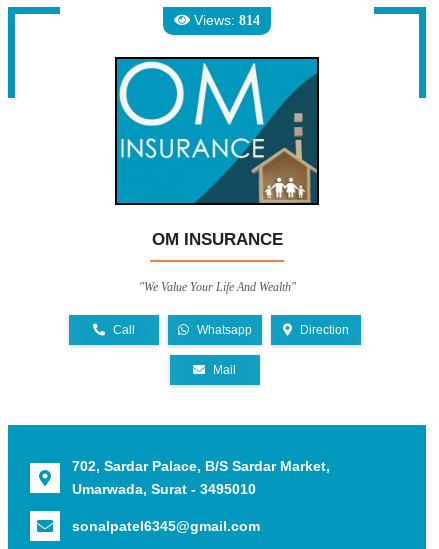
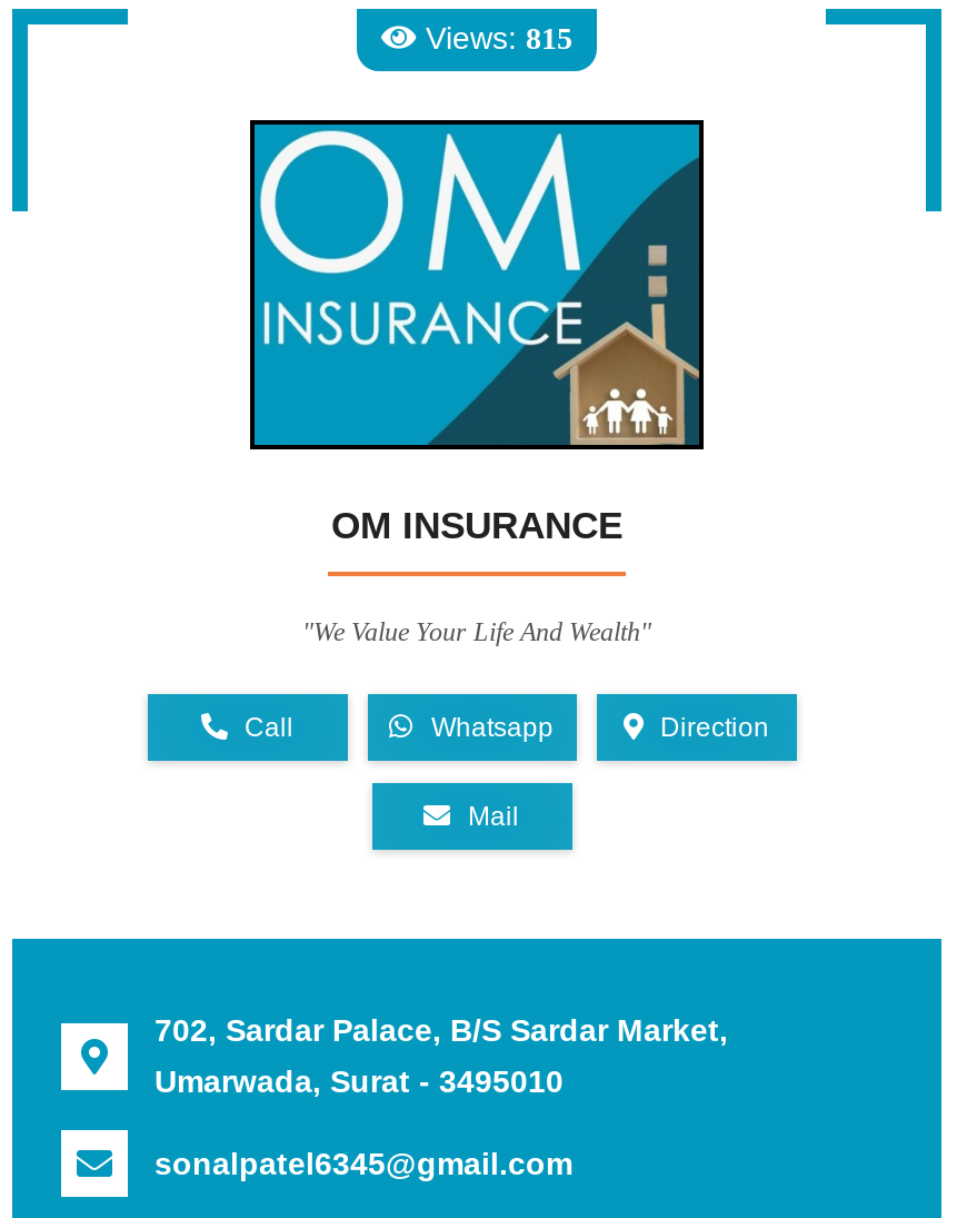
[190,12,260,28] Views: 814 -> [417,20,572,56] Views: 815

